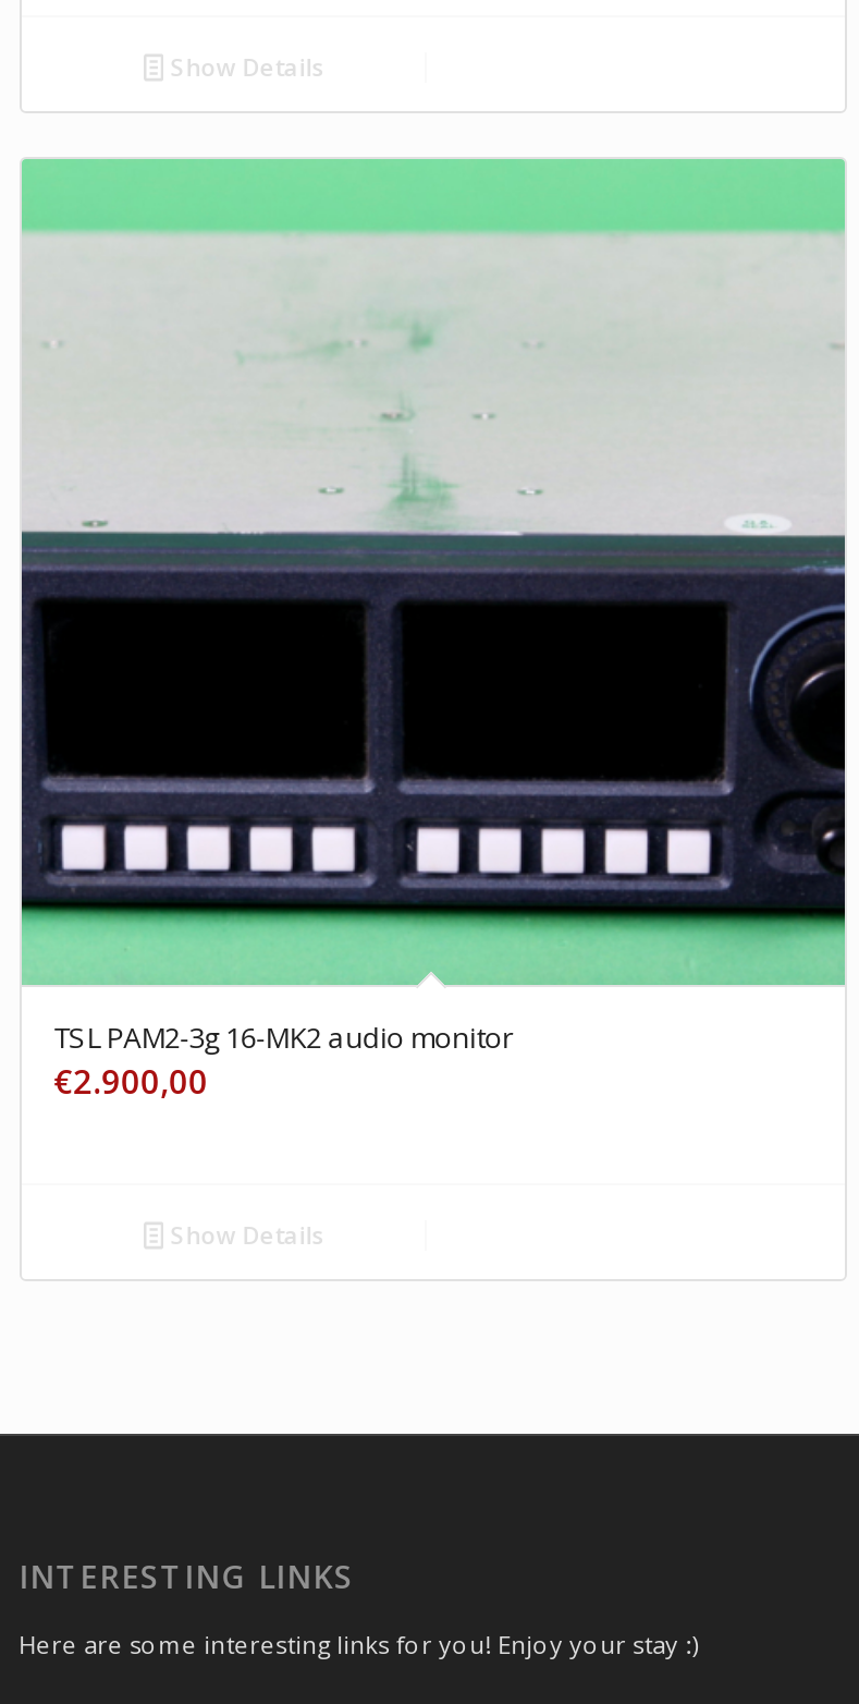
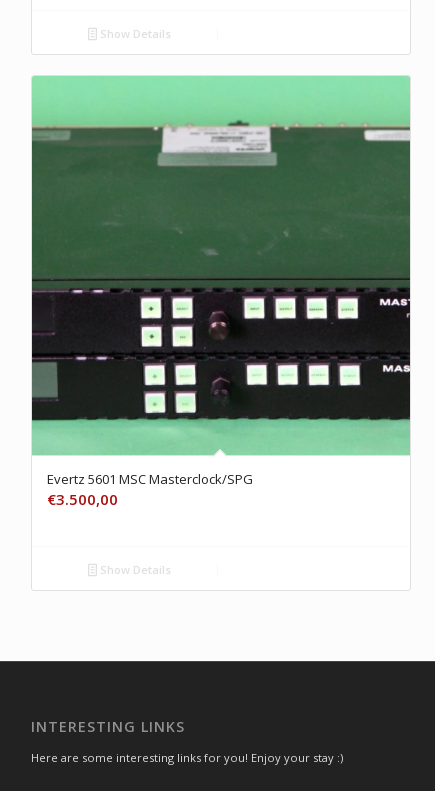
[22,231,847,1103] [image] | TSL PAM2-3g 16-MK2 audio monitor | €2.900,00 -> [31,110,411,509] [image] | Evertz 5601 MSC Masterclock/SPG | €3.500,00

